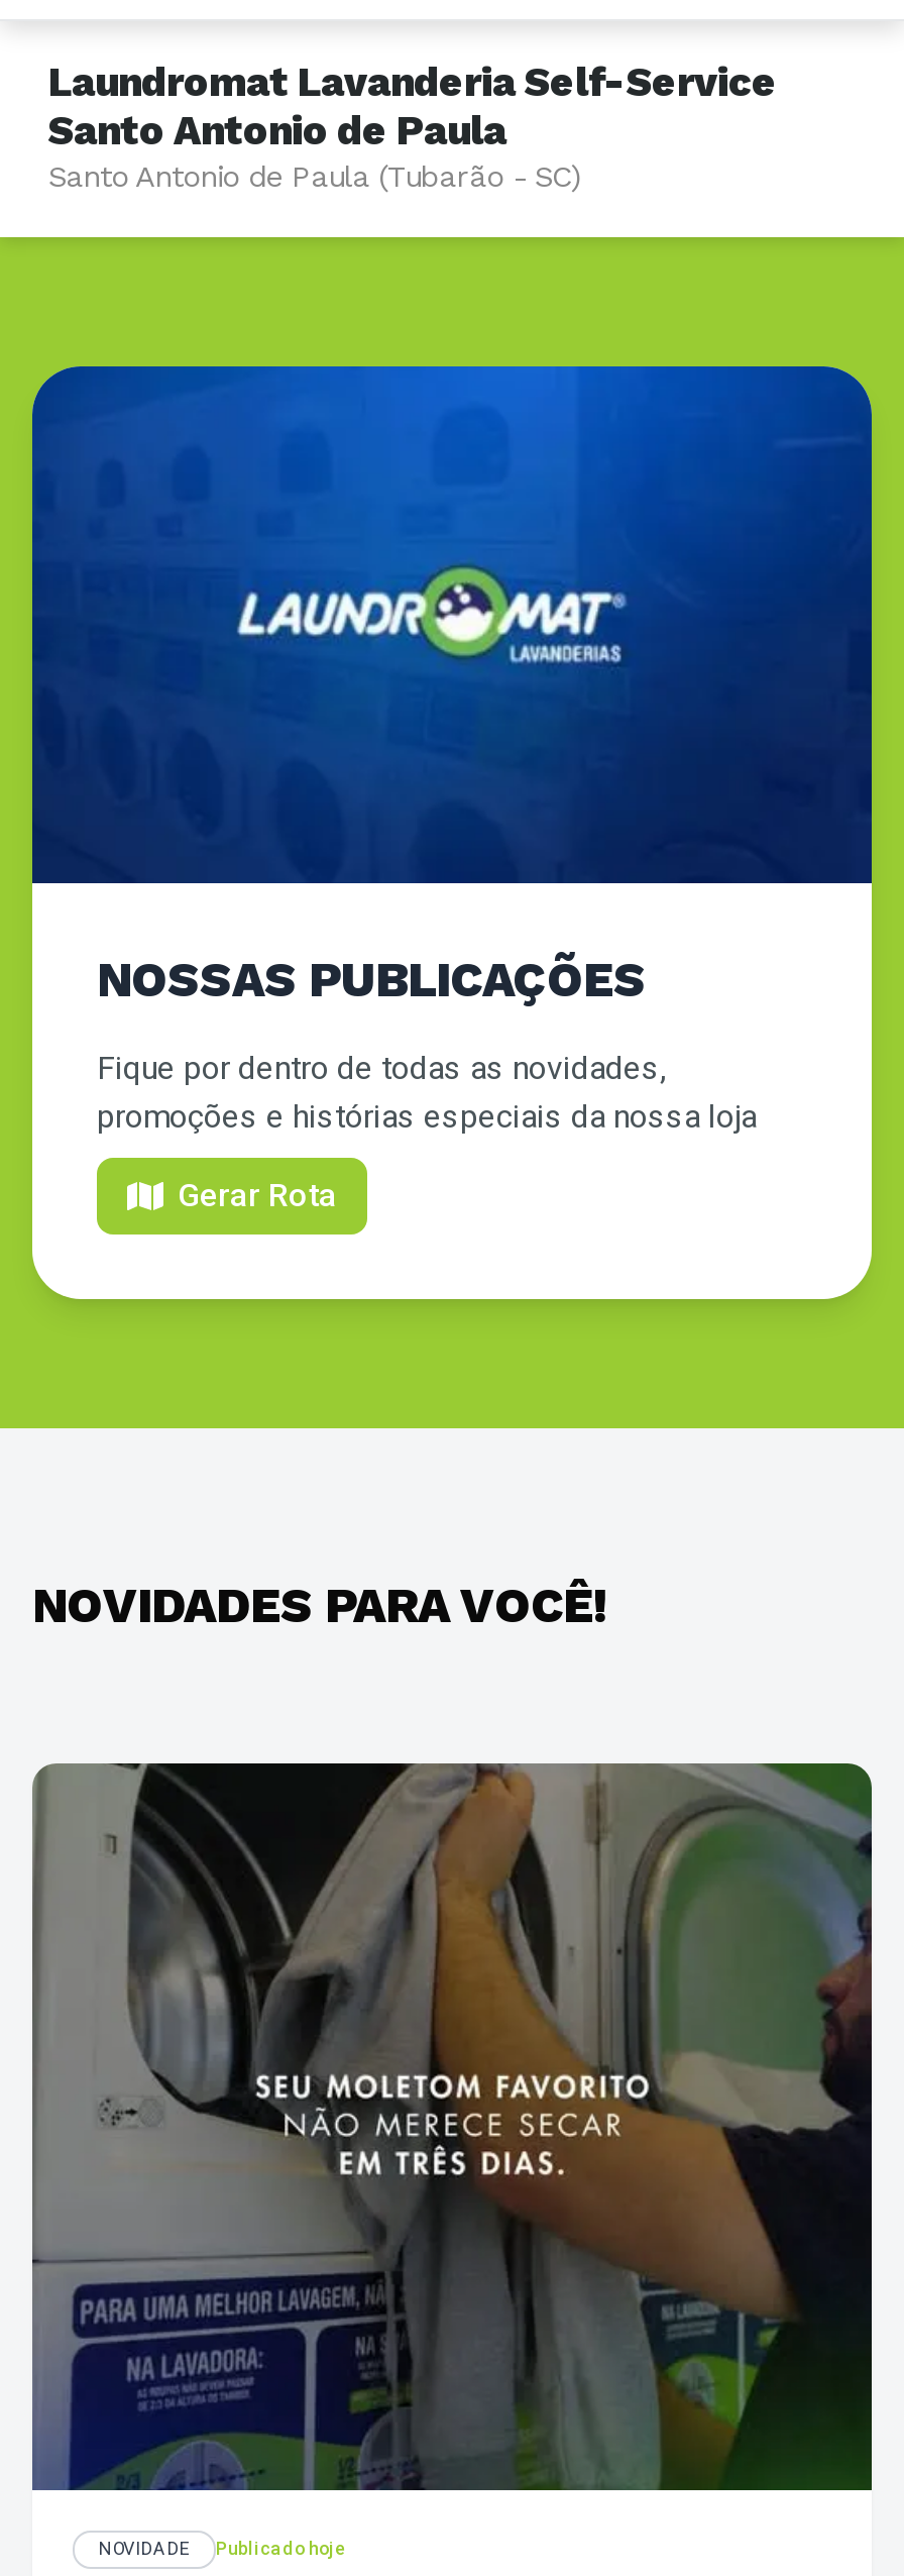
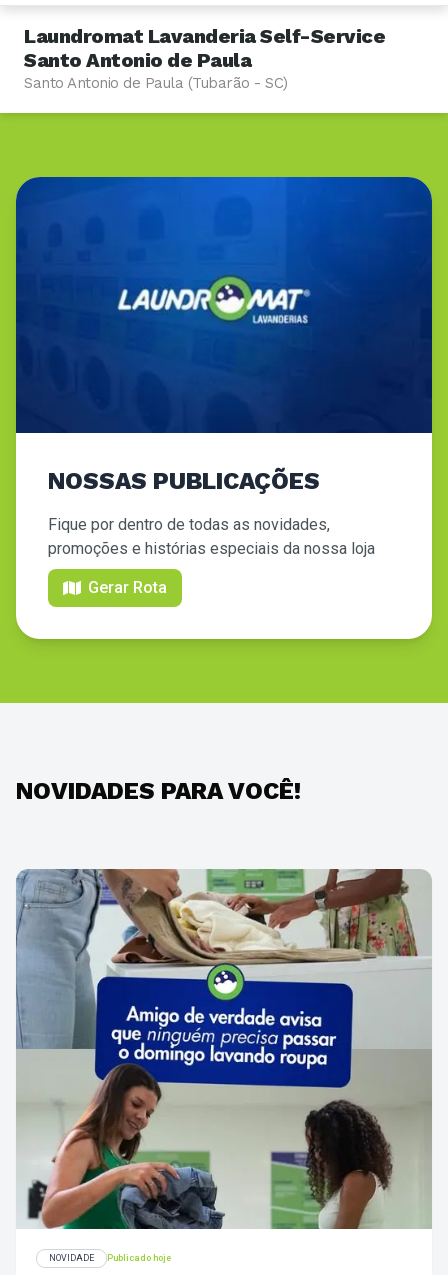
[30,1761,874,2492] [image] -> [16,868,432,1230] [image]

